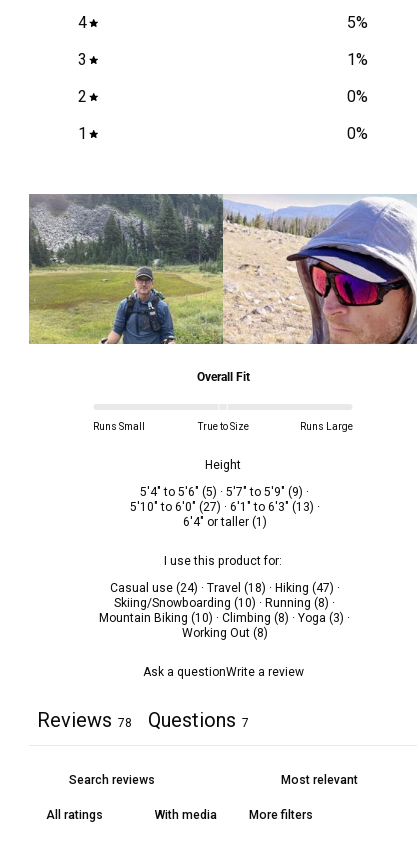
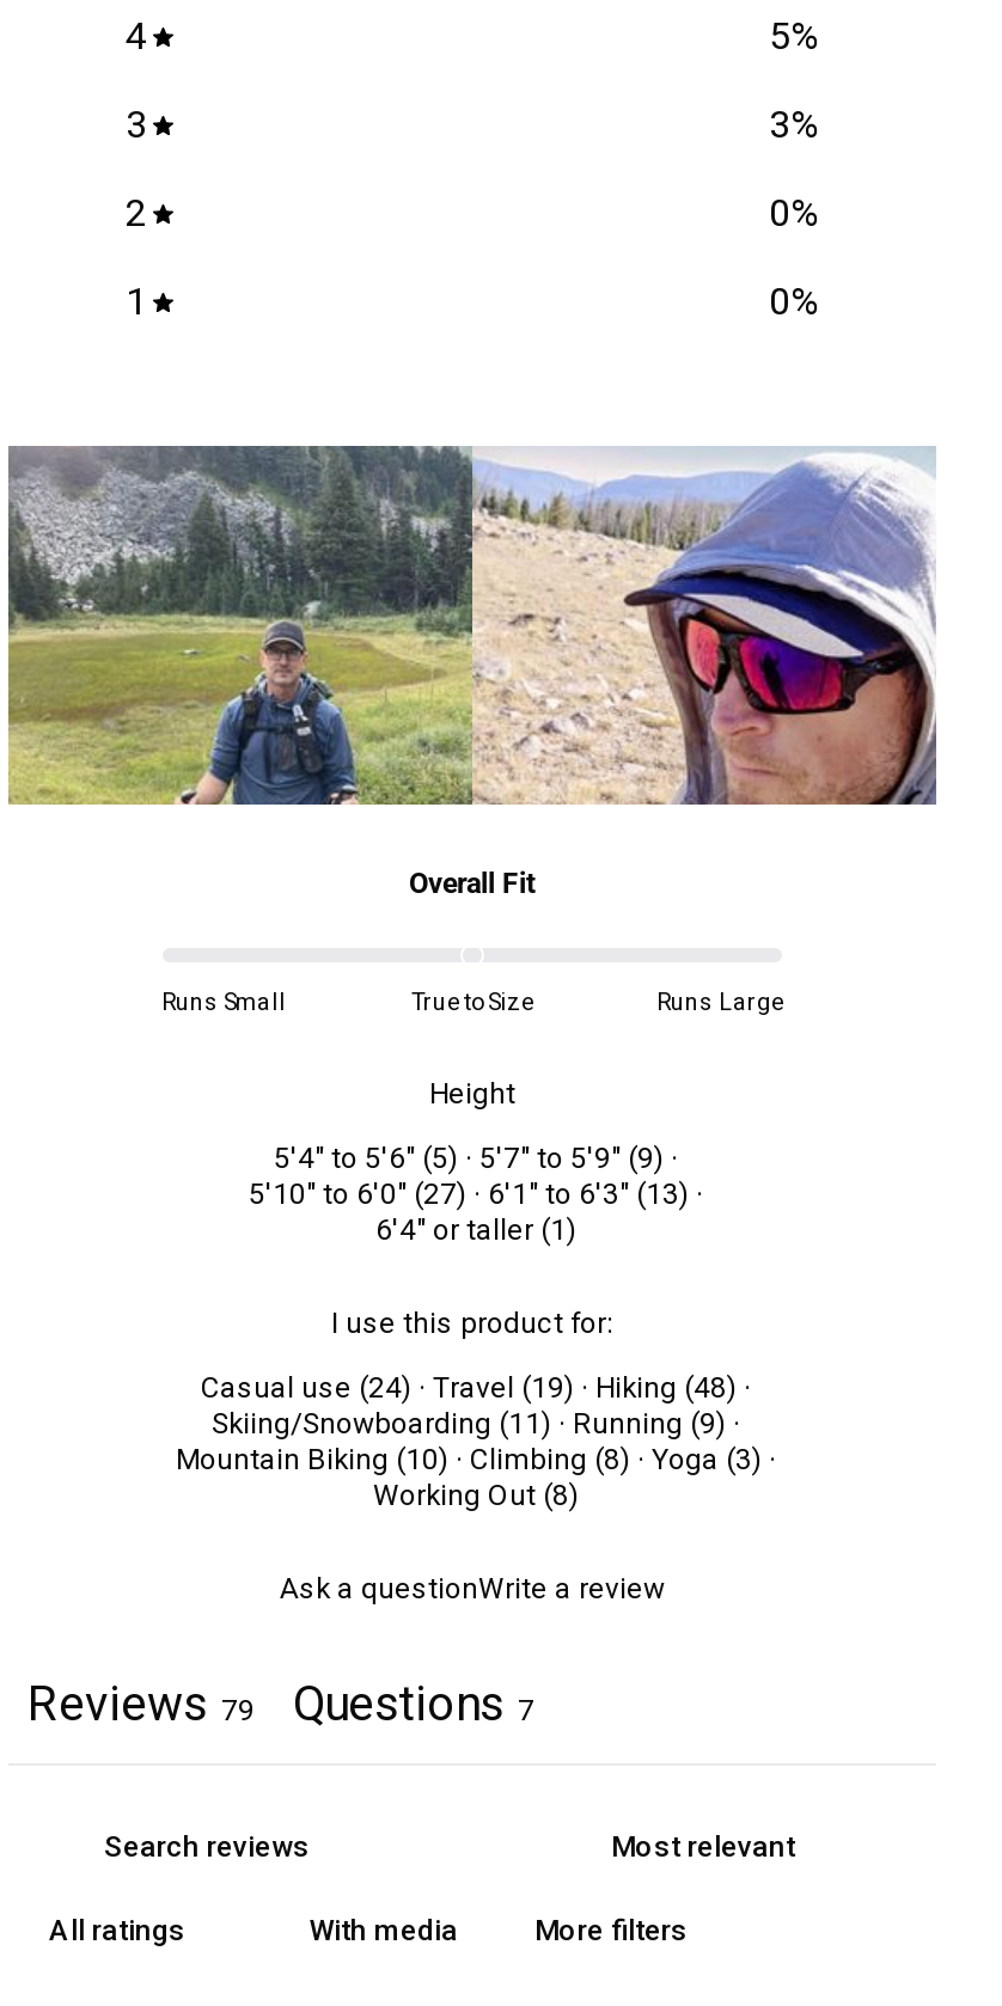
[347,50,368,69] 1% -> [769,102,819,147] 3%
[109,581,339,595] Casual use (24) · Travel (18) · Hiking (47) · -> [201,1371,751,1405] Casual use (24) · Travel (19) · Hiking (48) ·
[114,596,335,610] Skiing/Snowboarding (10) · Running (8) · -> [212,1407,740,1441] Skiing/Snowboarding (11) · Running (9) ·
[37,708,249,732] Reviews 78 Questions 7 -> [28,1675,534,1732] Reviews 79 Questions 7

